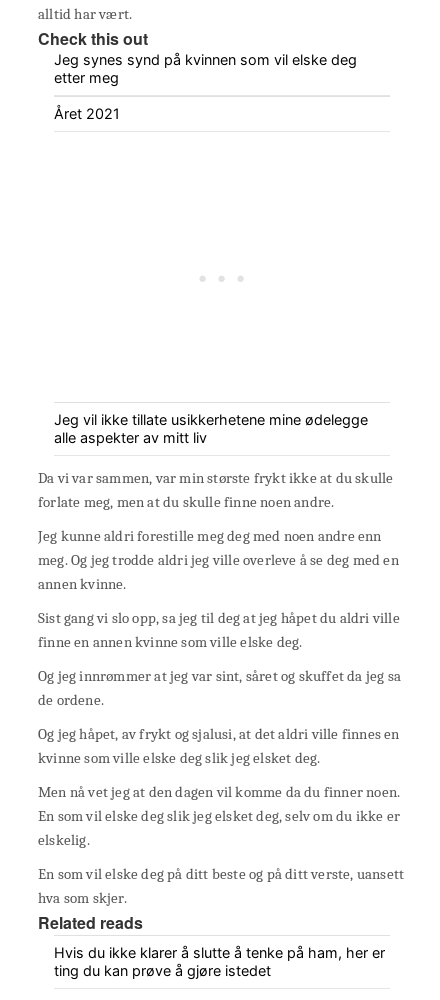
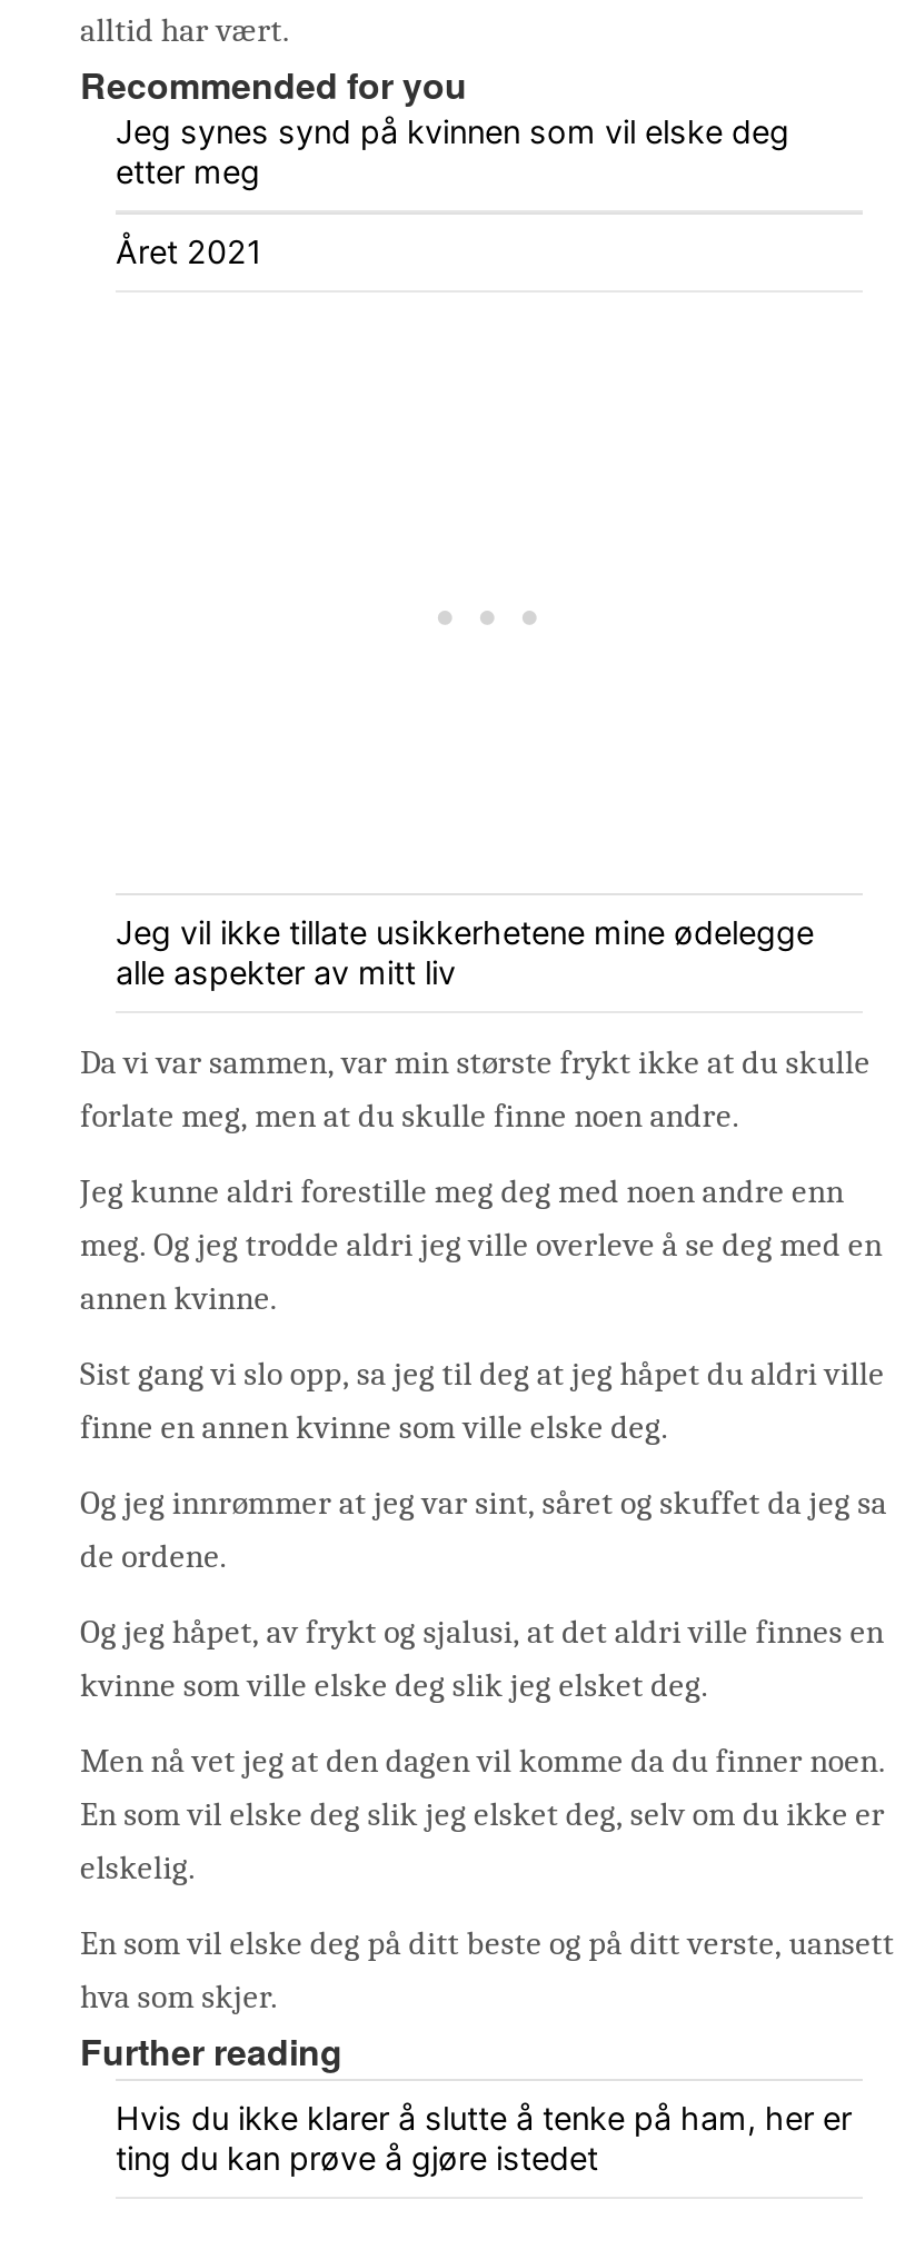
[38,27,148,50] Check this out -> [80,59,467,110] Recommended for you
[38,911,143,934] Related reads -> [80,2025,342,2076] Further reading

